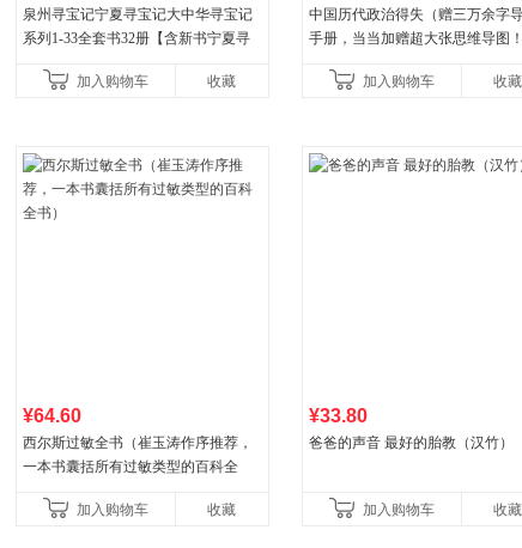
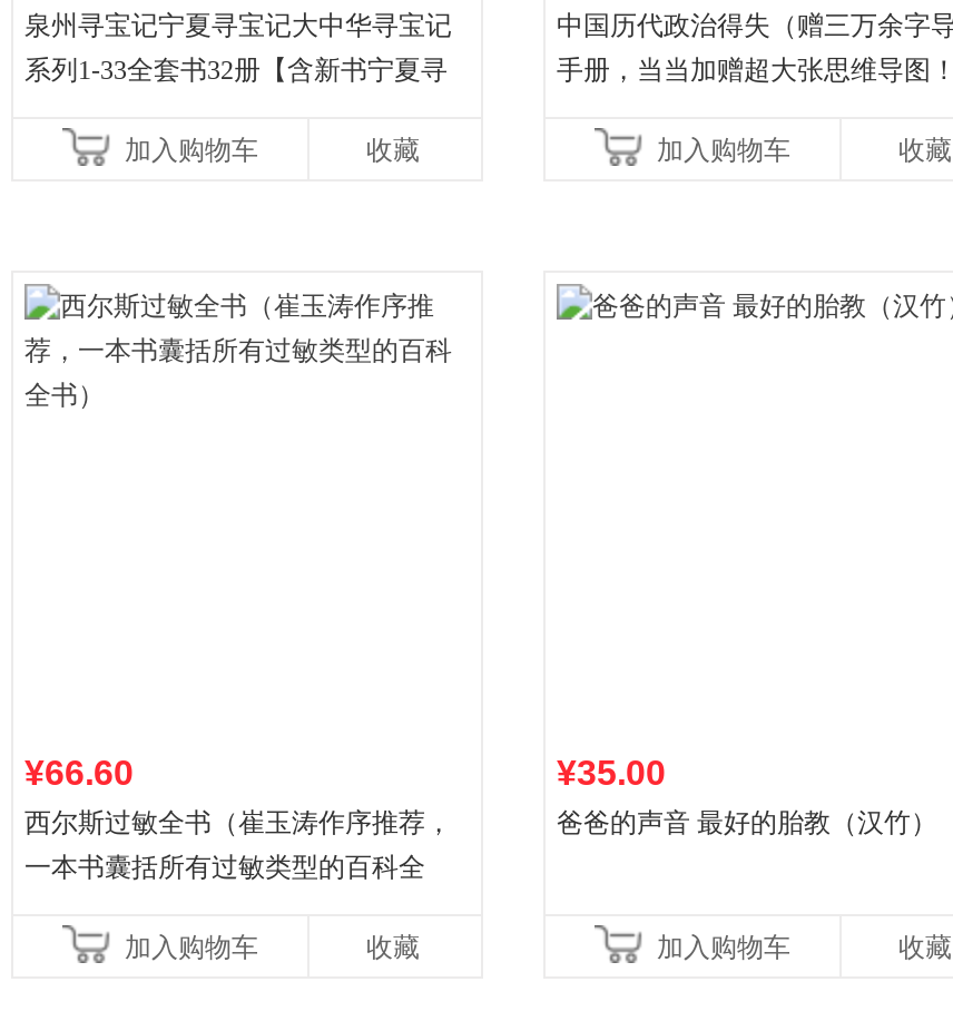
[23,406,81,426] ¥64.60 -> [24,754,134,792] ¥66.60
[309,406,368,426] ¥33.80 -> [557,754,666,792] ¥35.00

